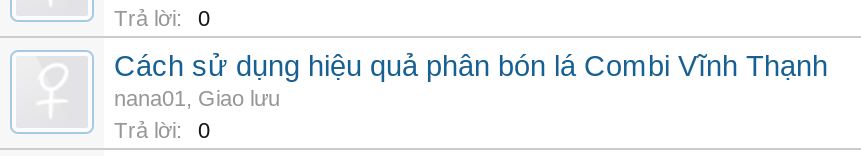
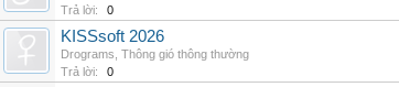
[114,50,828,110] Cách sử dụng hiệu quả phân bón lá Combi Vĩnh Thạnh | nana01, Giao lưu -> [61,28,249,61] KISSsoft 2026 | Drograms, Thông gió thông thường

